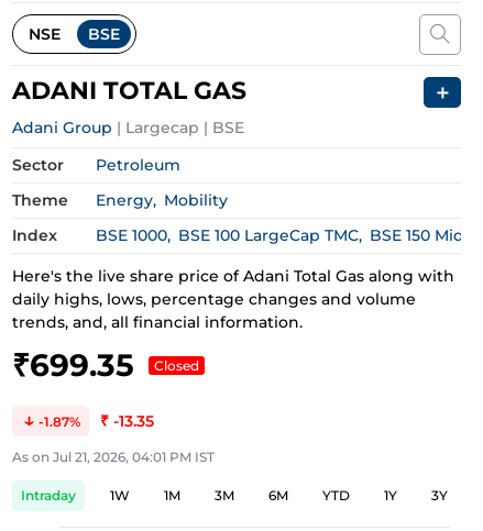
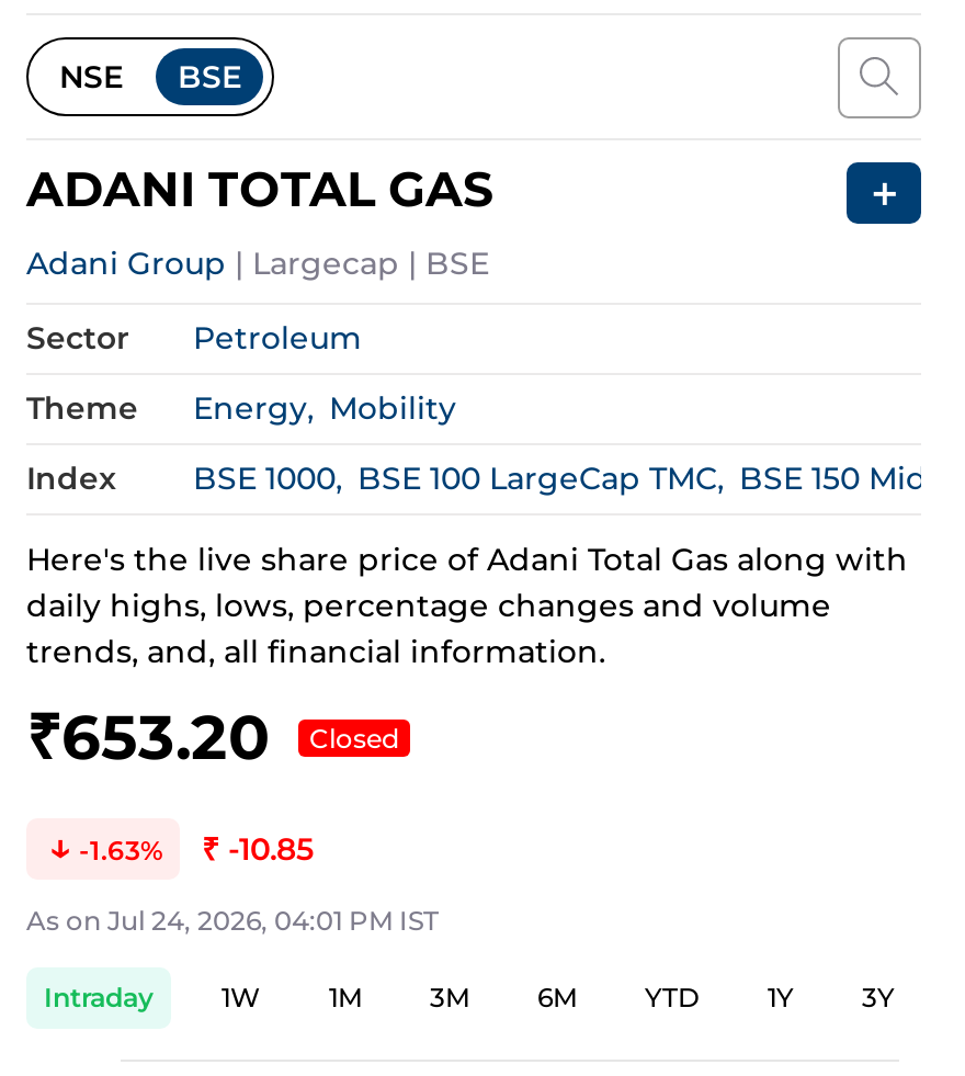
[12,346,199,383] ₹699.35 Closed -> [26,699,399,774] ₹653.20 Closed
[39,413,69,430] -1.87 -> [79,833,140,866] -1.63
[100,411,154,431] ₹ -13.35 -> [202,829,314,868] ₹ -10.85
[12,448,215,465] As on Jul 21, 2026, 04:01 PM IST -> [26,903,439,936] As on Jul 24, 2026, 04:01 PM IST

